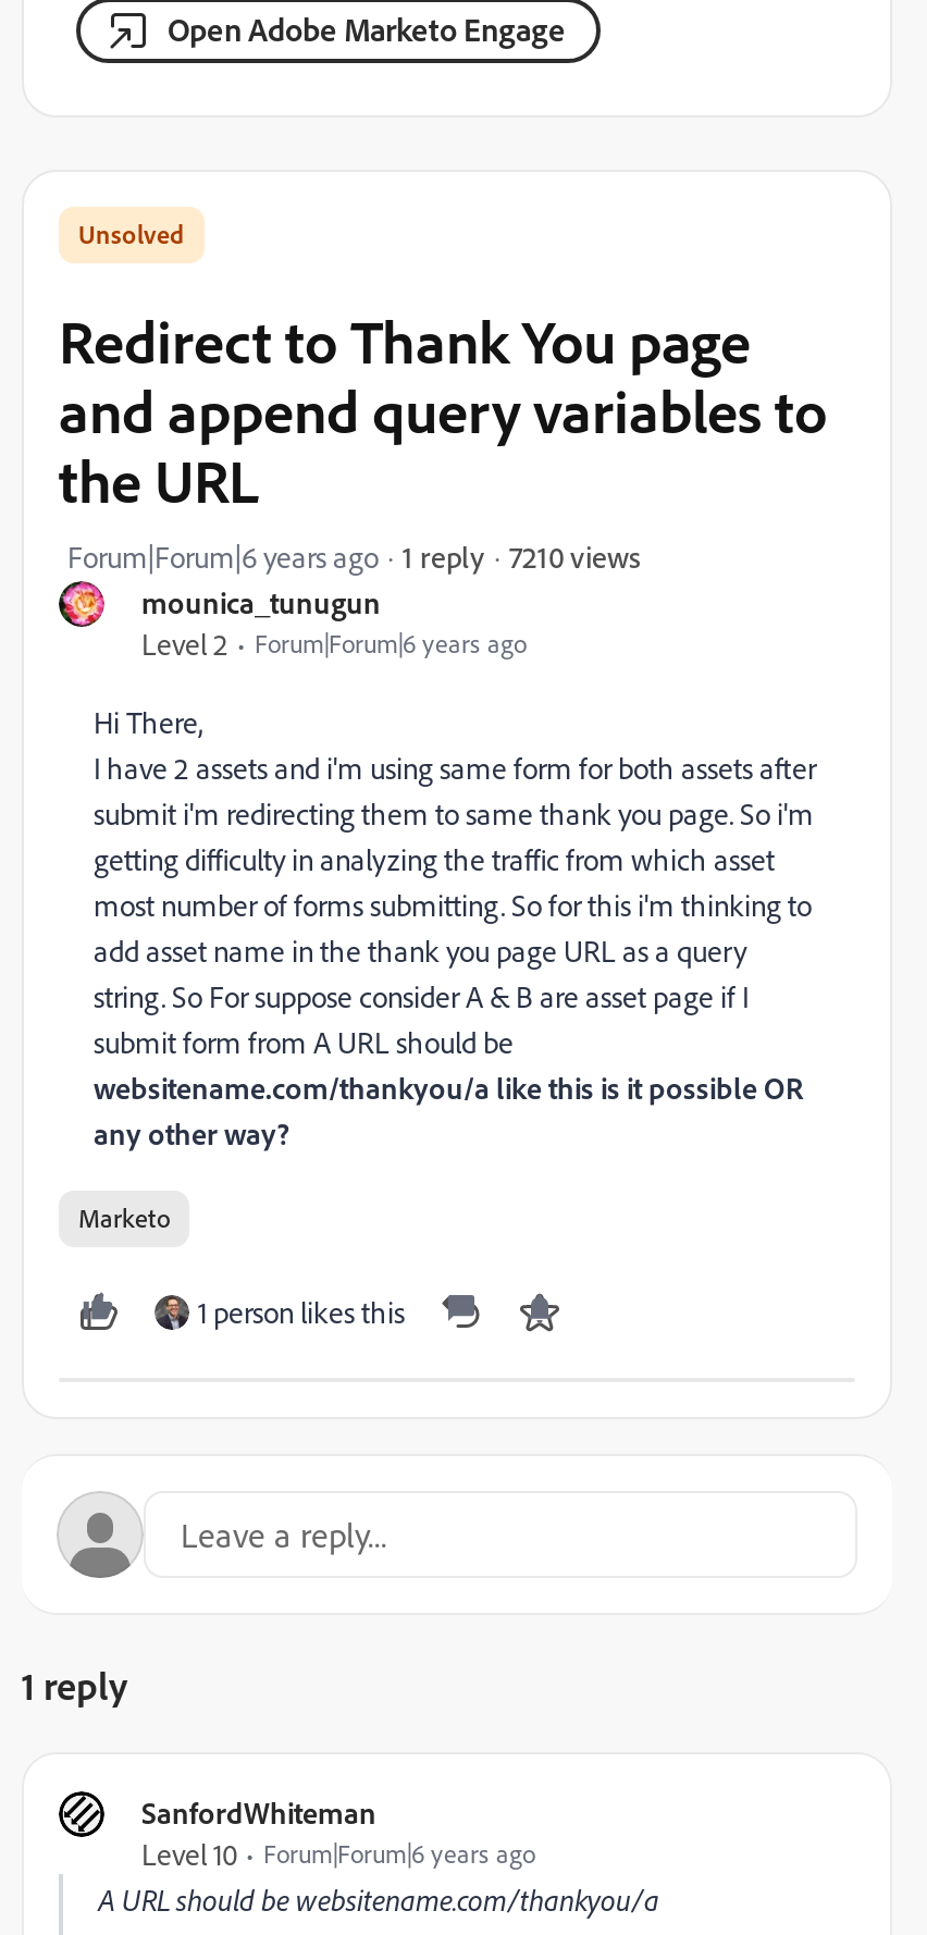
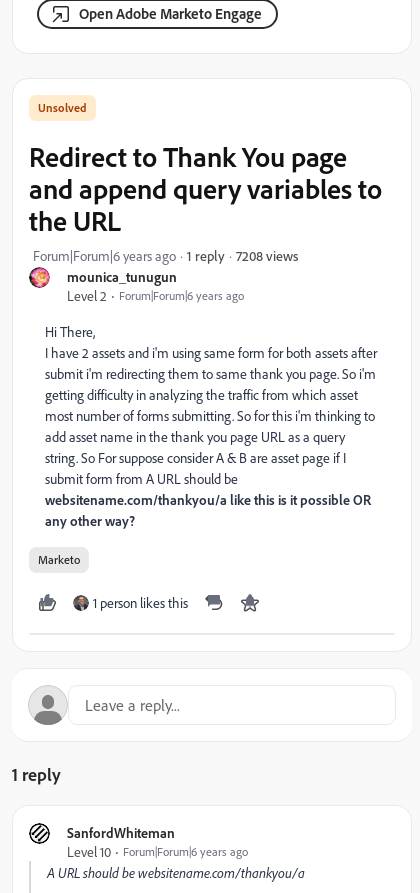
[509,537,640,574] 7210 views -> [236,246,298,263] 7208 views

